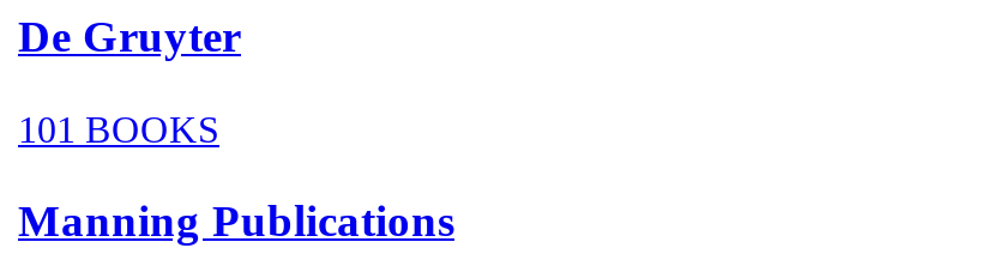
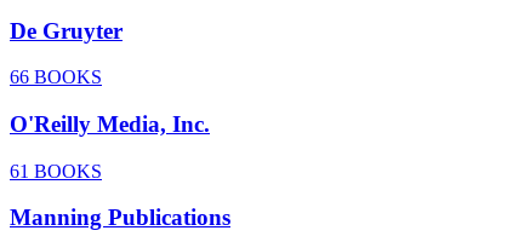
[18,109,219,149] 101 BOOKS -> [10,67,210,181] 66 BOOKS | O'Reilly Media, Inc. | 61 BOOKS

